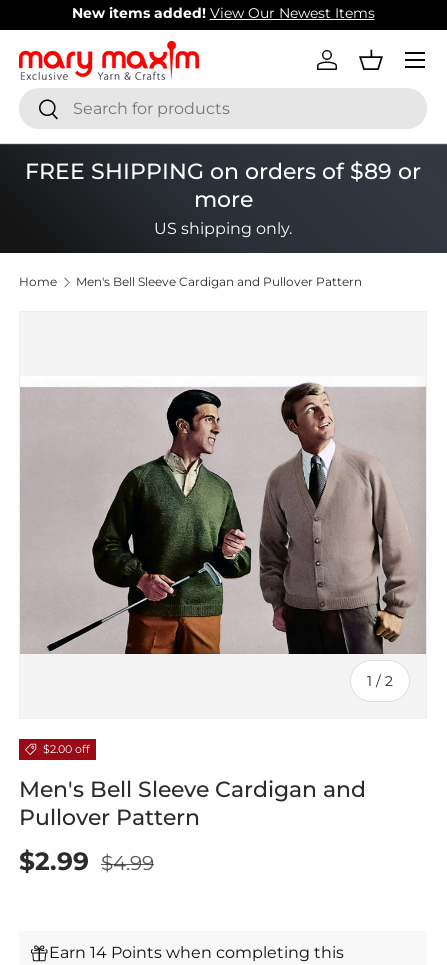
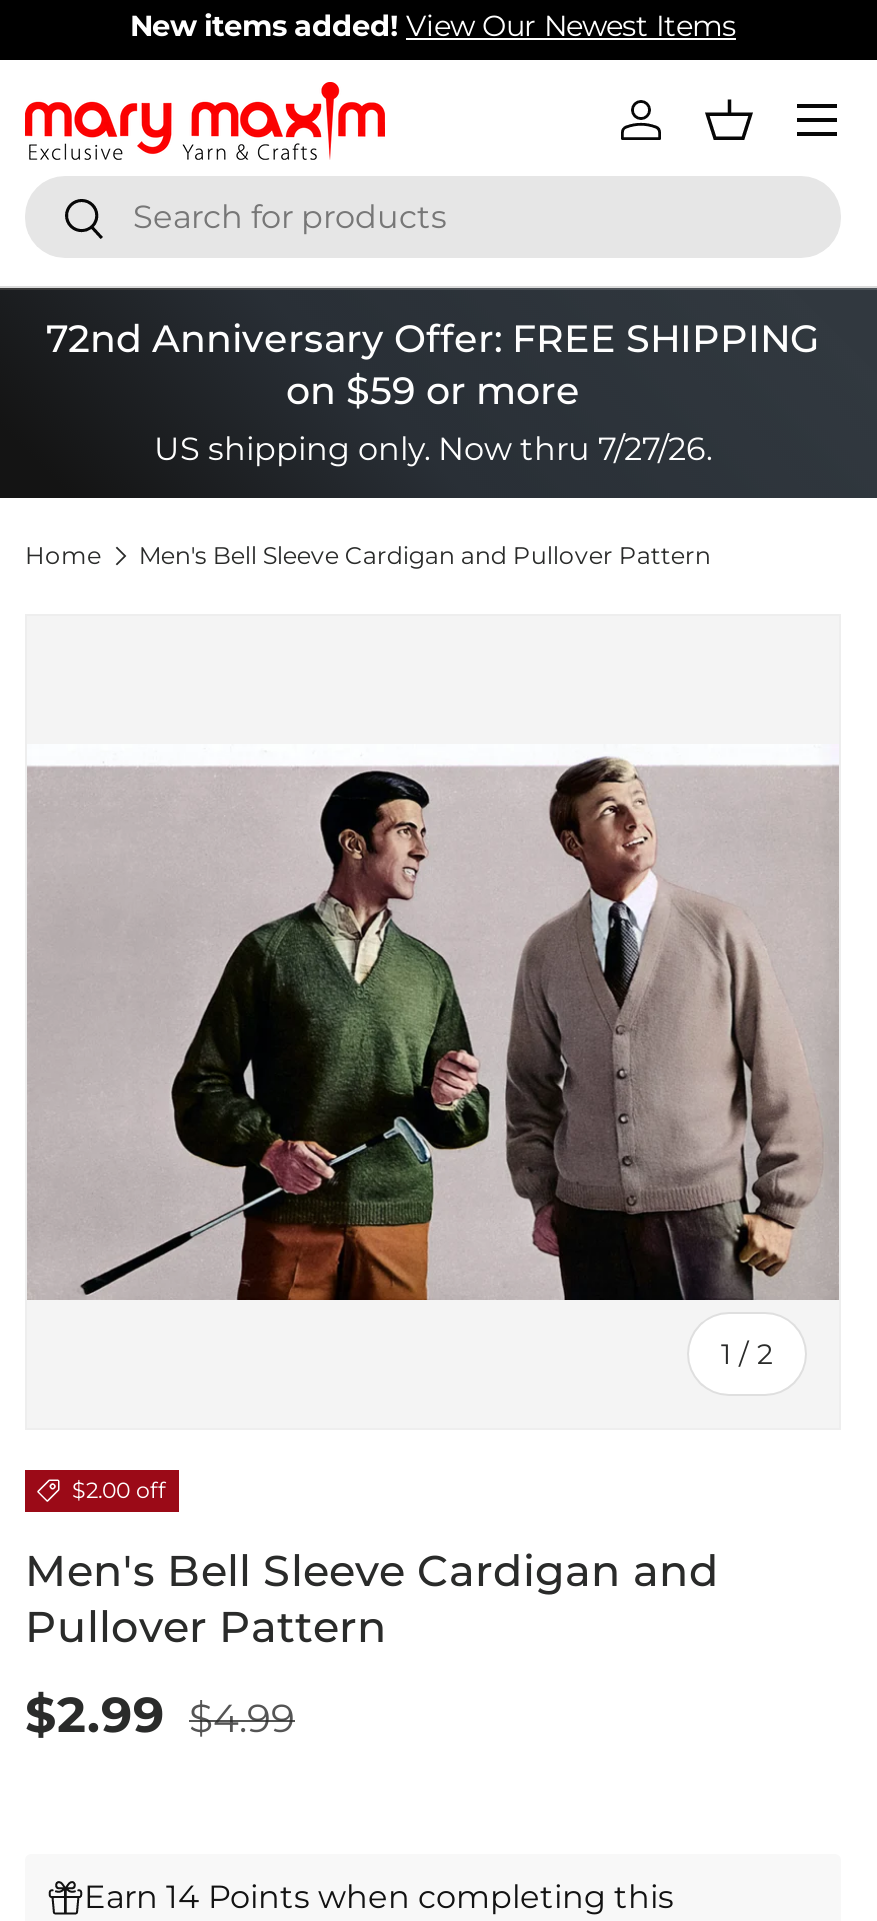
[25,158,421,238] FREE SHIPPING on orders of $89 or | more | US shipping only. -> [46,316,820,468] 72nd Anniversary Offer: FREE SHIPPING | on $59 or more | US shipping only. Now thru 7/27/26.

